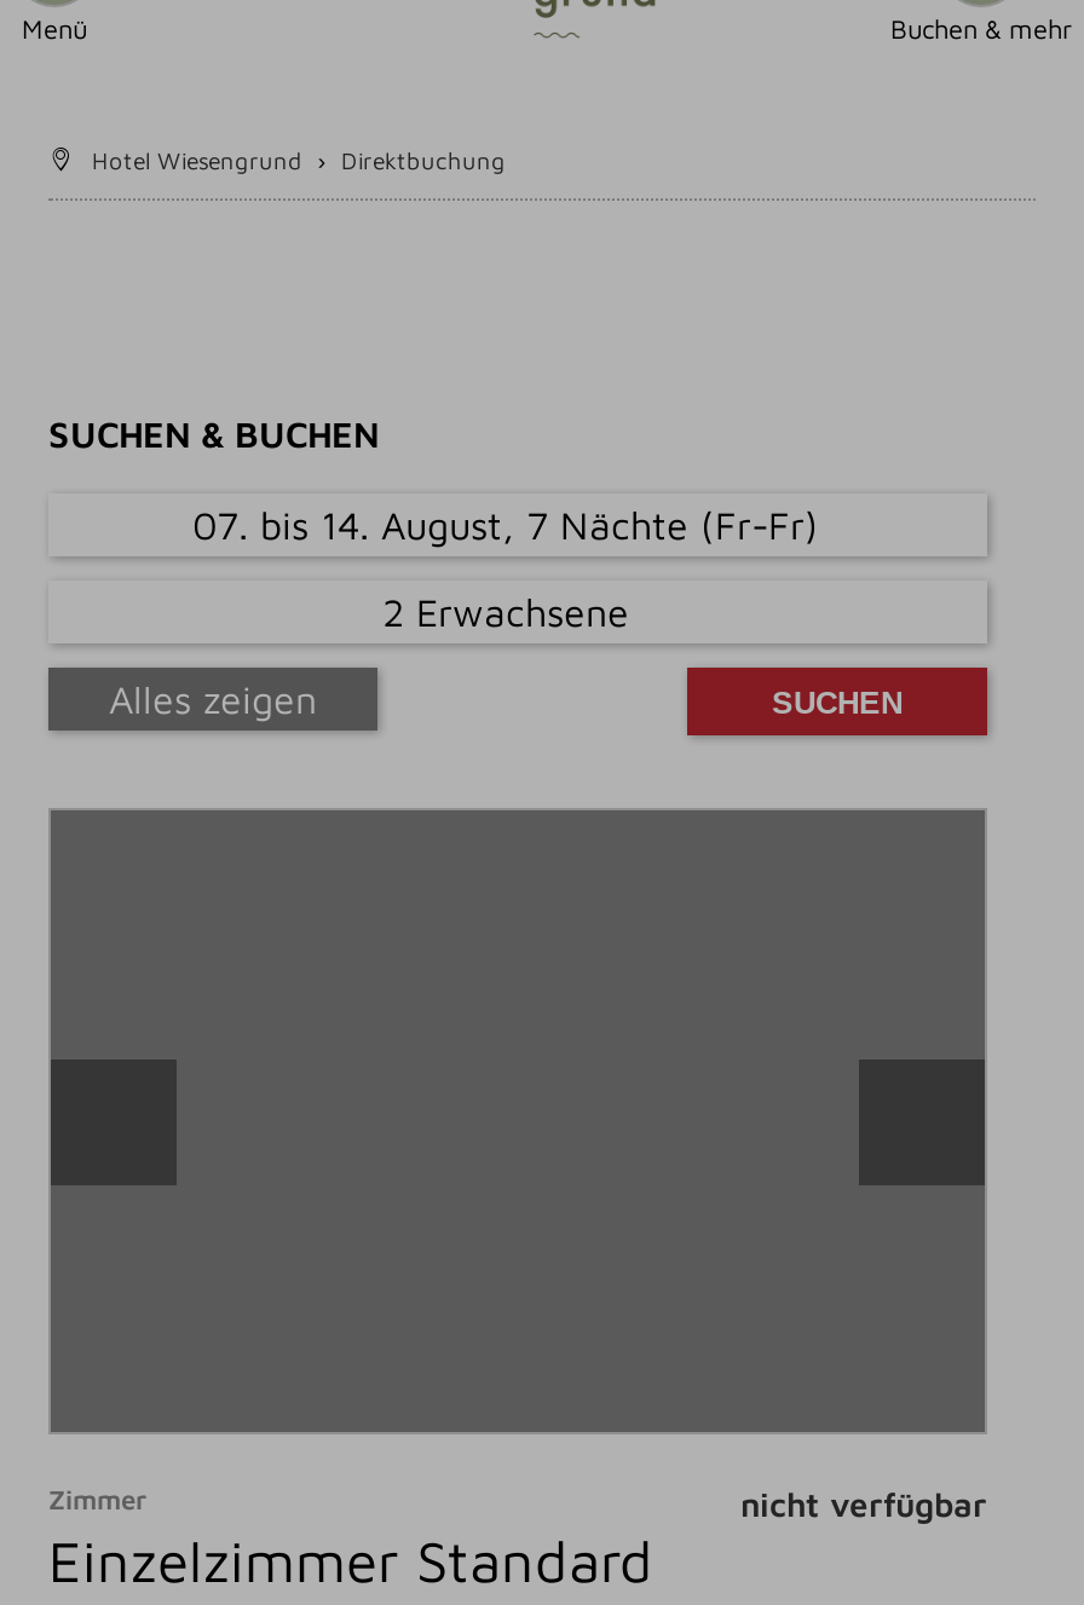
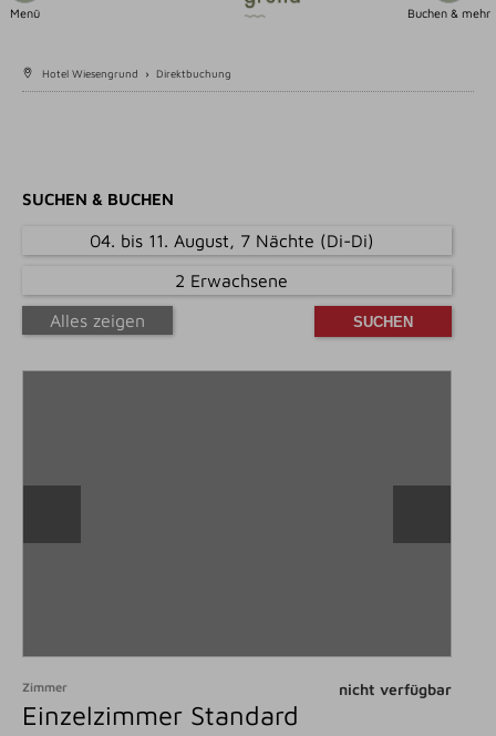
[192,503,819,547] 07. bis 14. August, 7 Nächte (Fr-Fr) -> [89,231,374,251] 04. bis 11. August, 7 Nächte (Di-Di)

